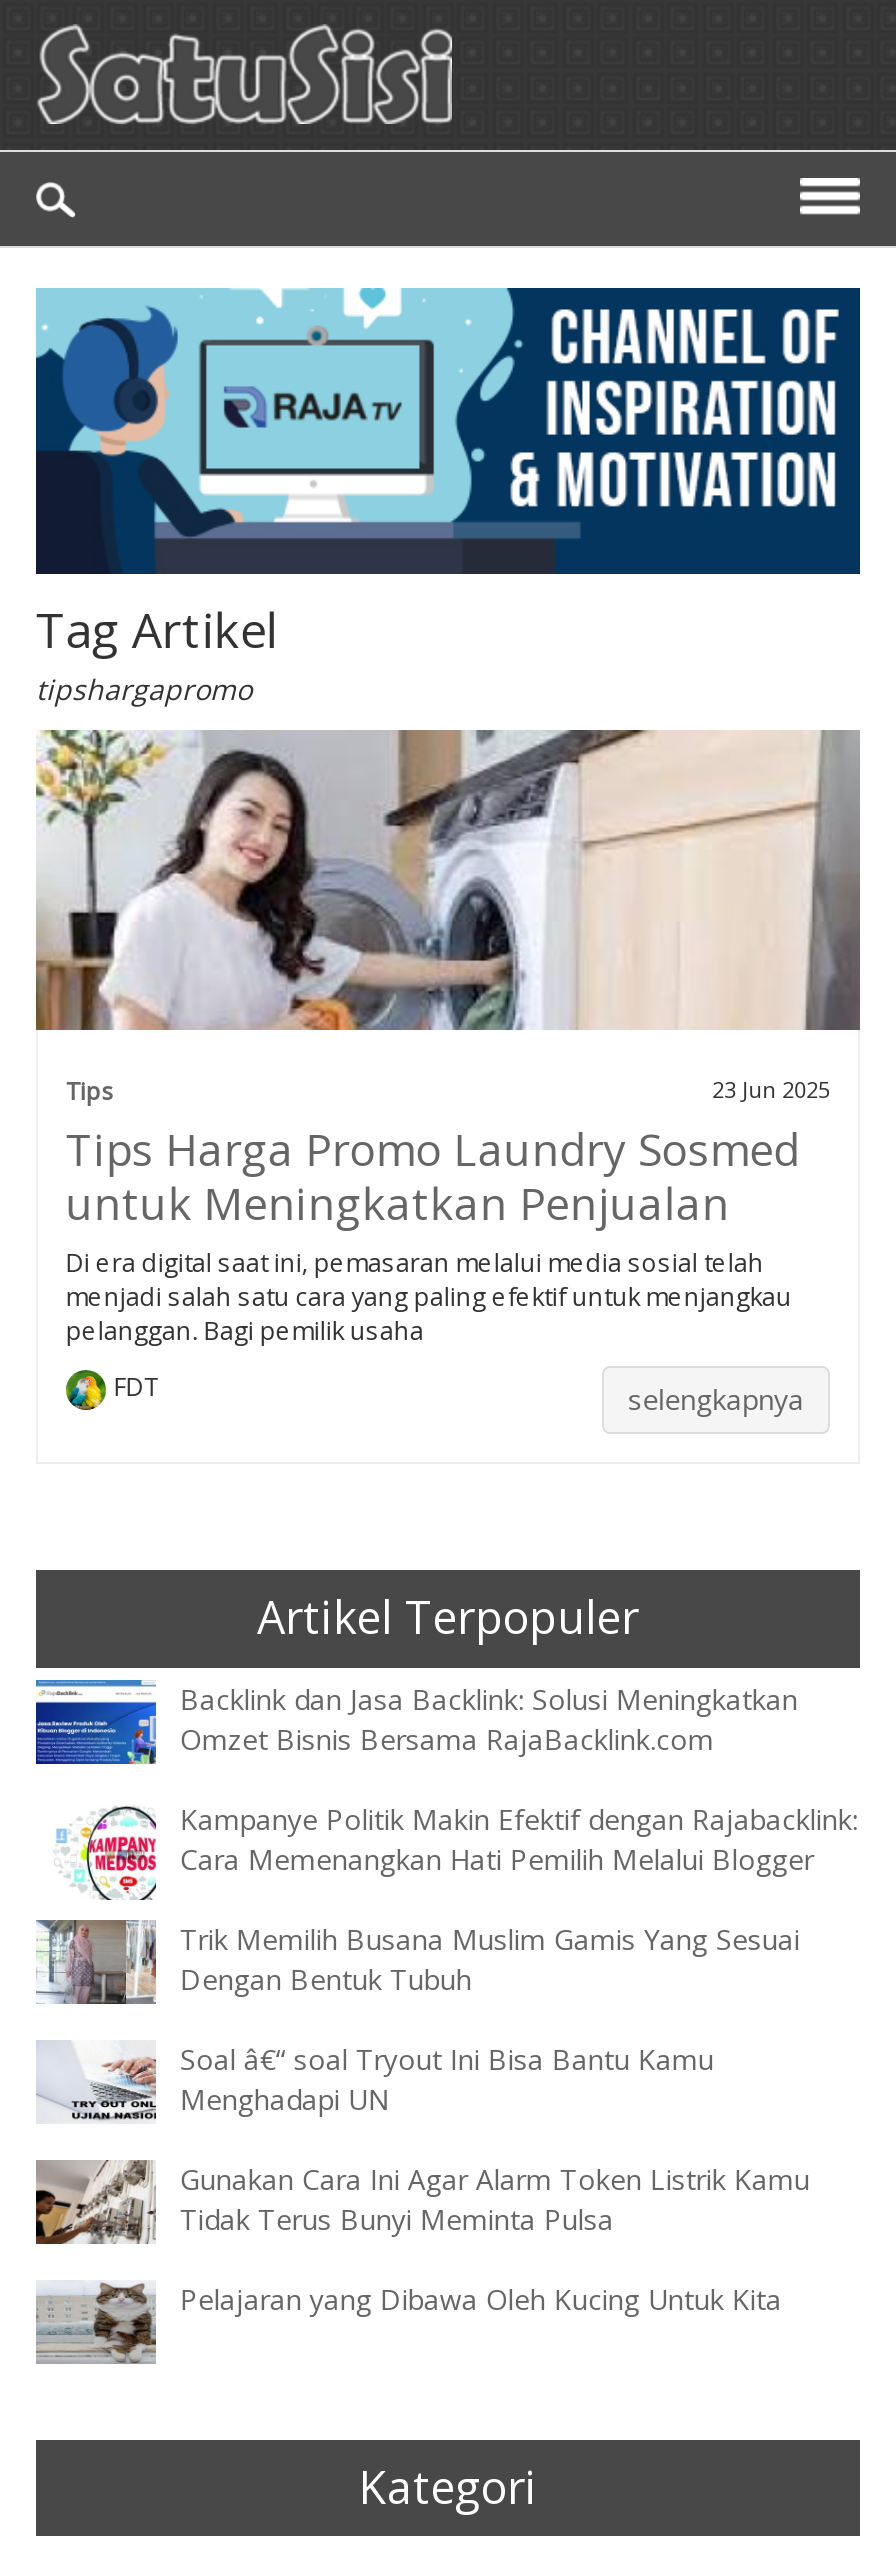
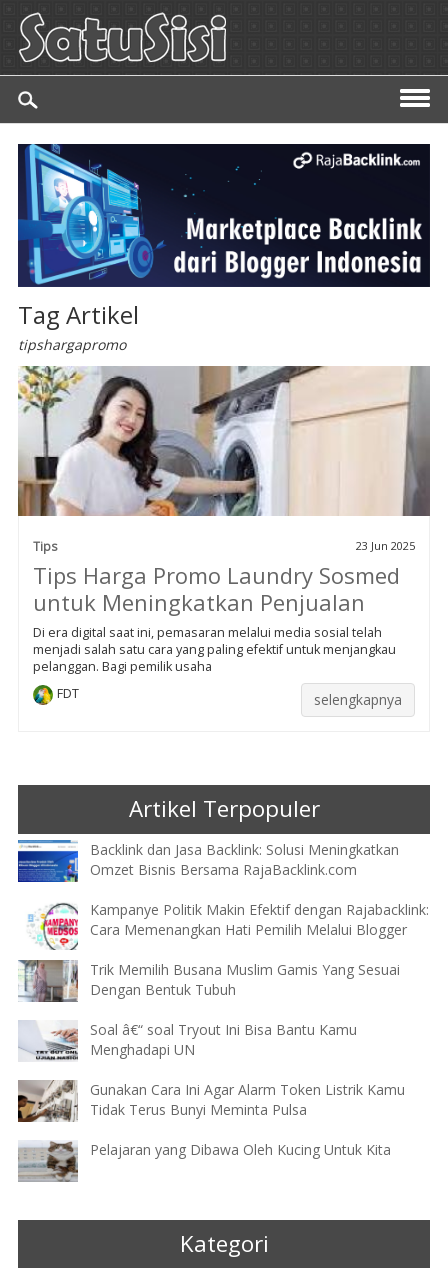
[34,286,860,574] [image] -> [17,143,430,287] [image]

